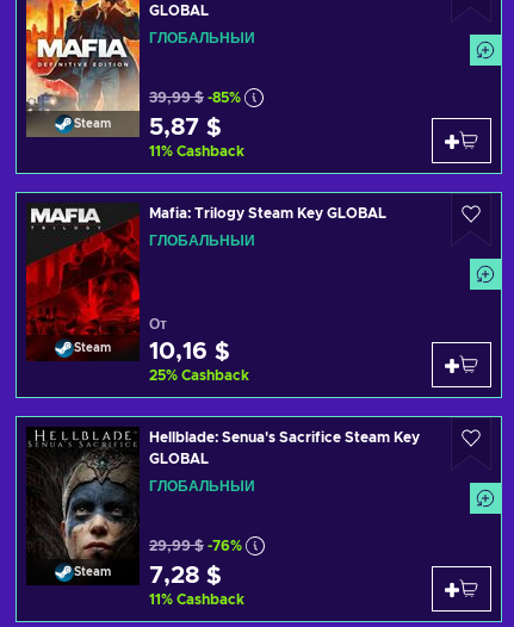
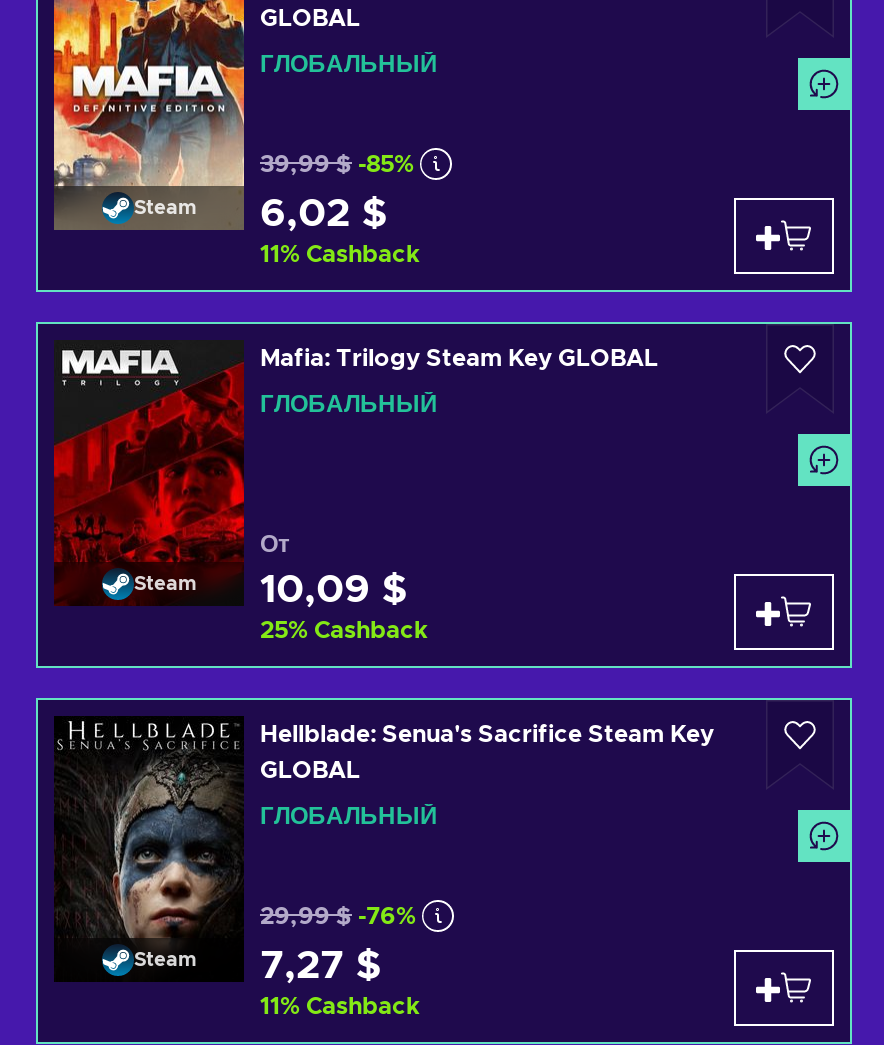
[149,116,222,139] 5,87 $ -> [260,194,388,234] 6,02 $
[149,340,230,364] 10,16 $ -> [260,570,408,610] 10,09 $
[149,564,222,588] 7,28 $ -> [260,946,382,986] 7,27 $

